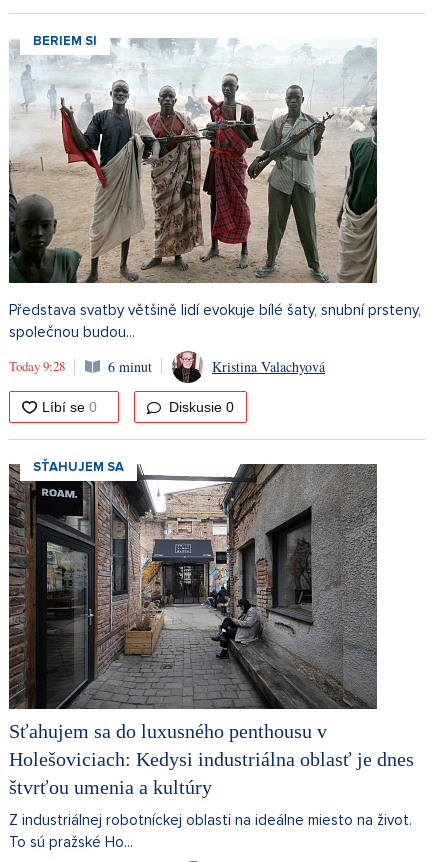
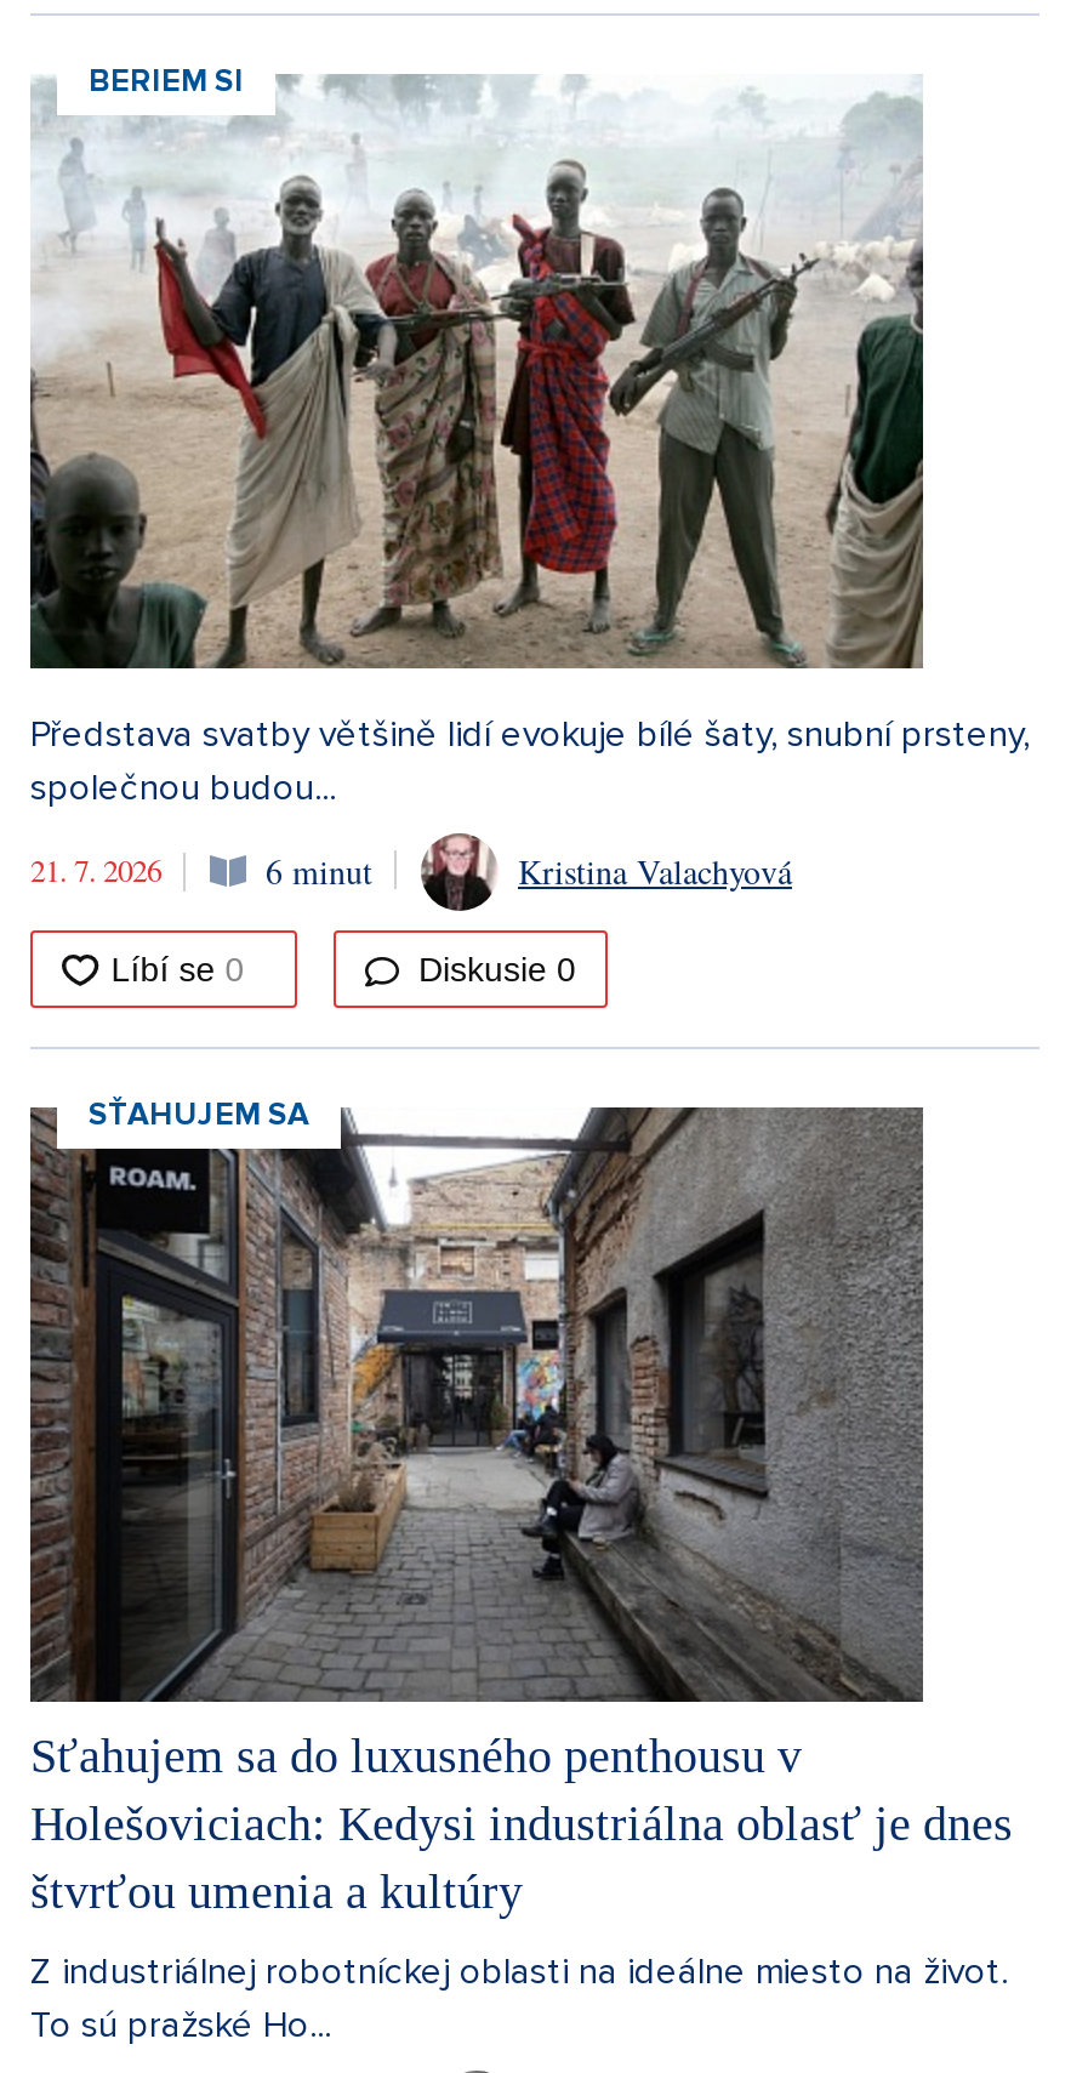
[9,357,65,375] Today 9:28 -> [30,848,161,892] 21. 7. 2026

